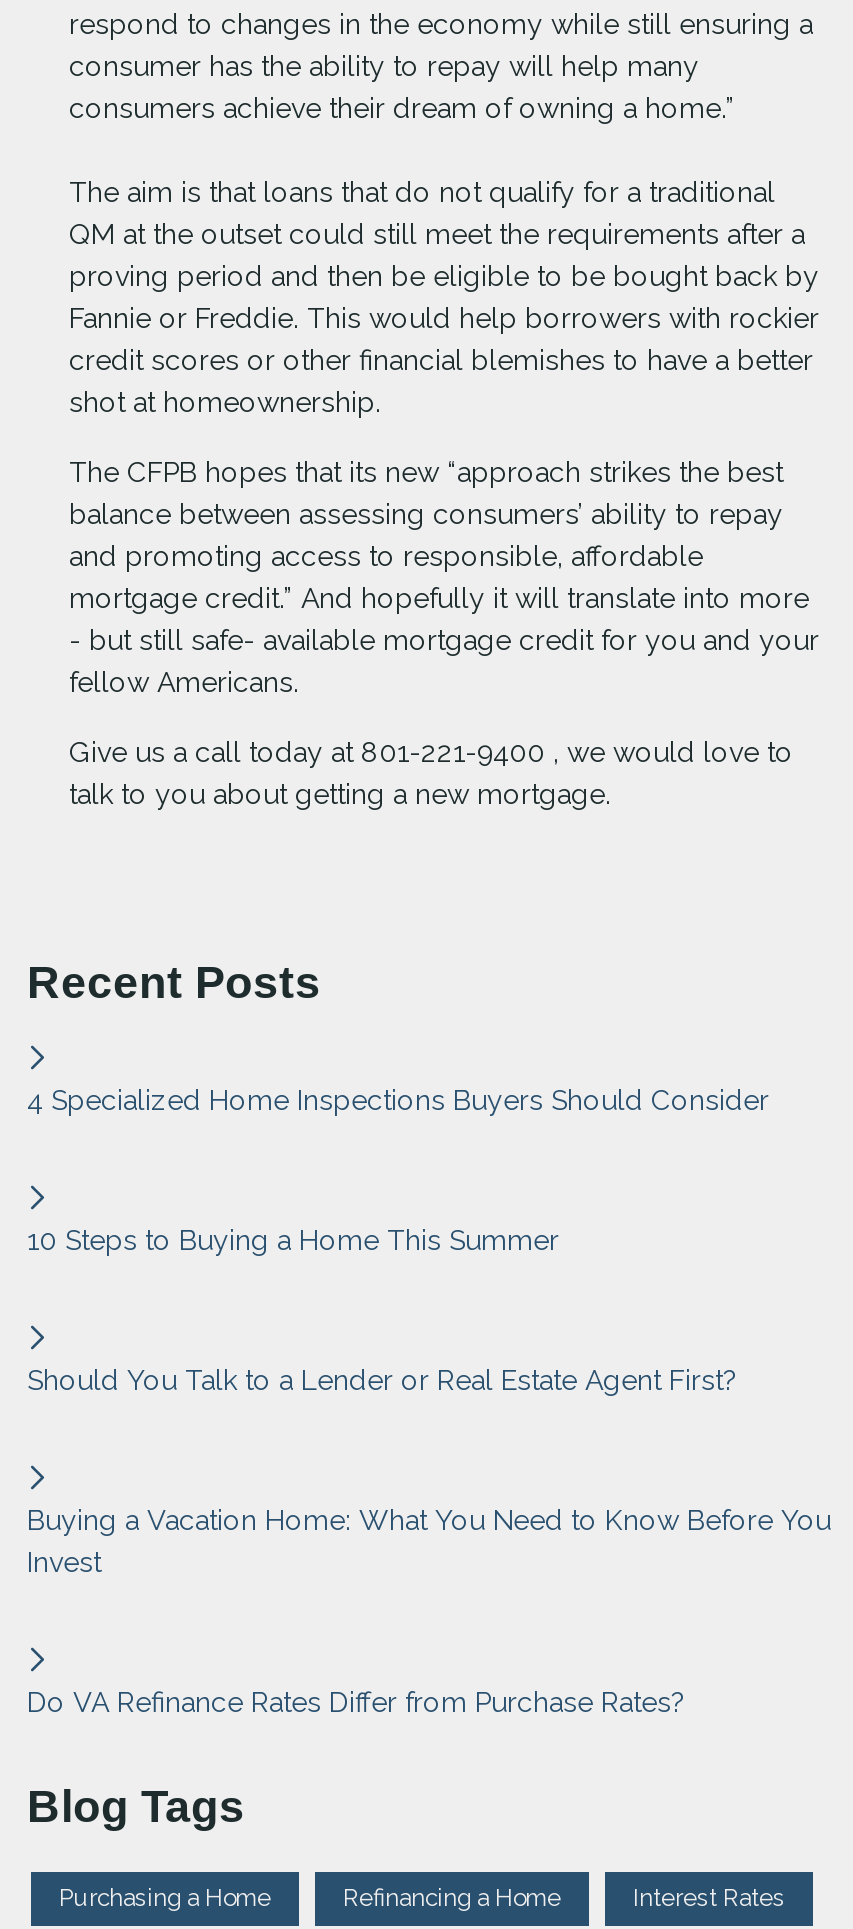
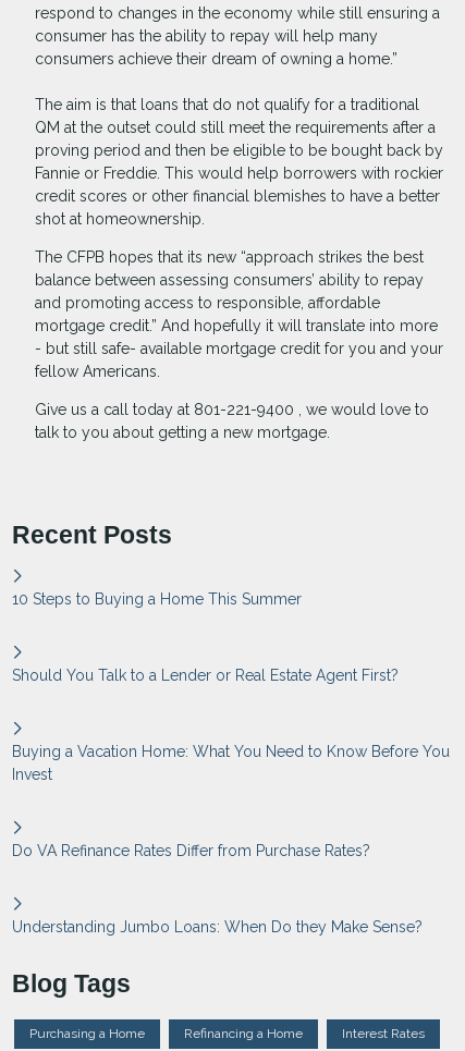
[27,1084,769,1116] 4 Specialized Home Inspections Buyers Should Consider -> none
moved [27,1224,831,1718] -> [12,590,450,859]: 10 Steps to Buying a Home This Summer | Should You Talk to a Lender or Real Estate Agent First? | Buying a Vacation Home: What You Need to Know Before You | Invest | Do VA Refinance Rates Differ from Purchase Rates?
none -> [12,918,423,935] Understanding Jumbo Loans: When Do they Make Sense?

